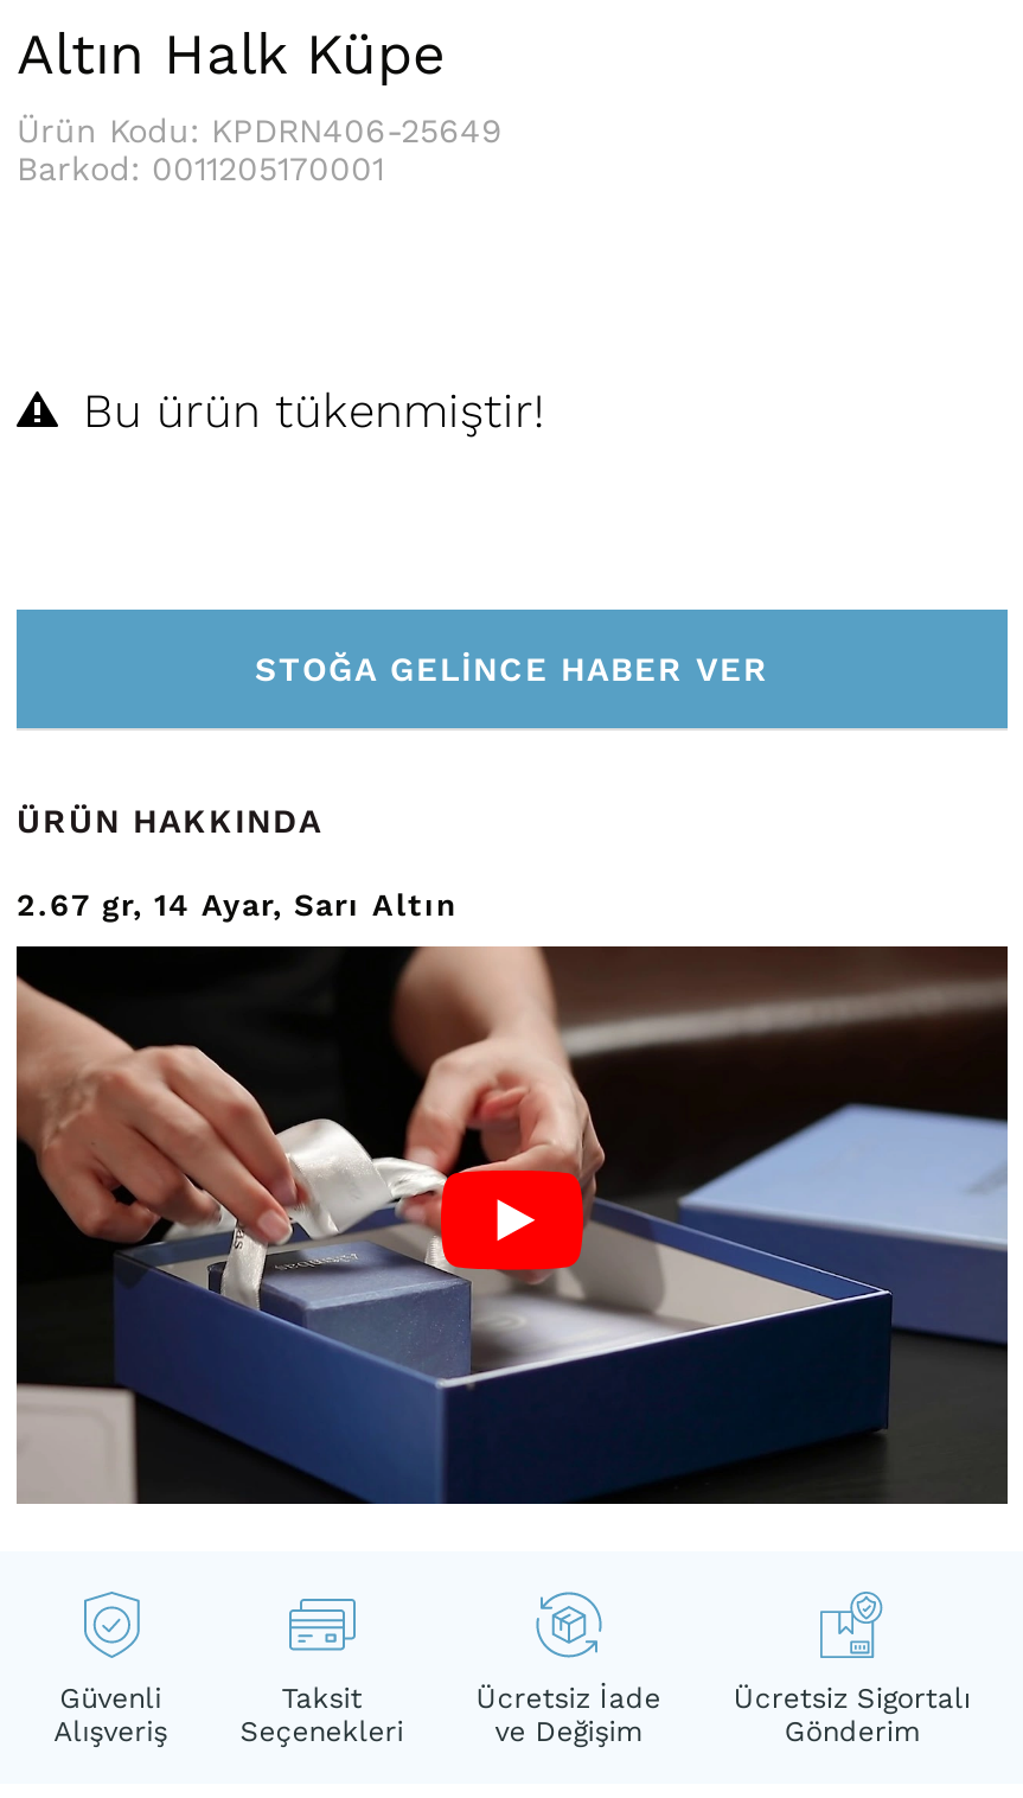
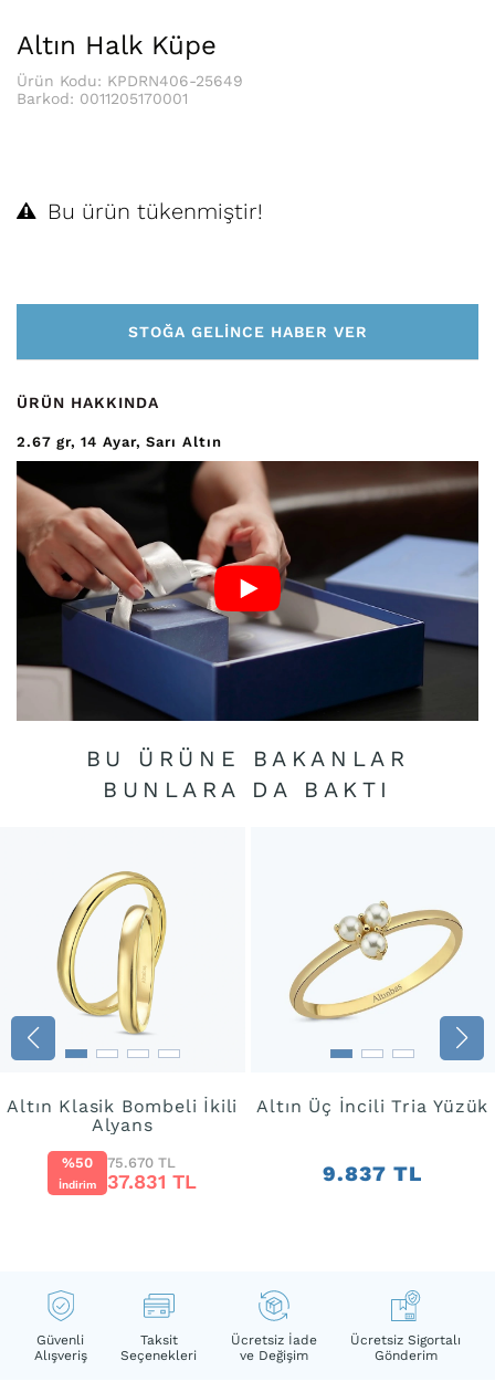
none -> [7,870,238,1191] [image] | Altın Klasik Bombeli İkili | Alyans | %50 | İndirim
none -> [86,745,409,803] BU ÜRÜNE BAKANLAR | BUNLARA DA BAKTI
none -> [107,1154,197,1193] 75.670 TL | 37.831 TL
none -> [257,900,488,1186] [image] | Altın Üç İncili Tria Yüzük | 9.837 TL

